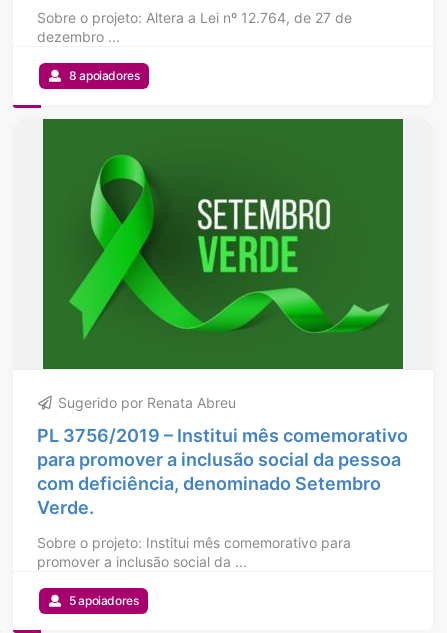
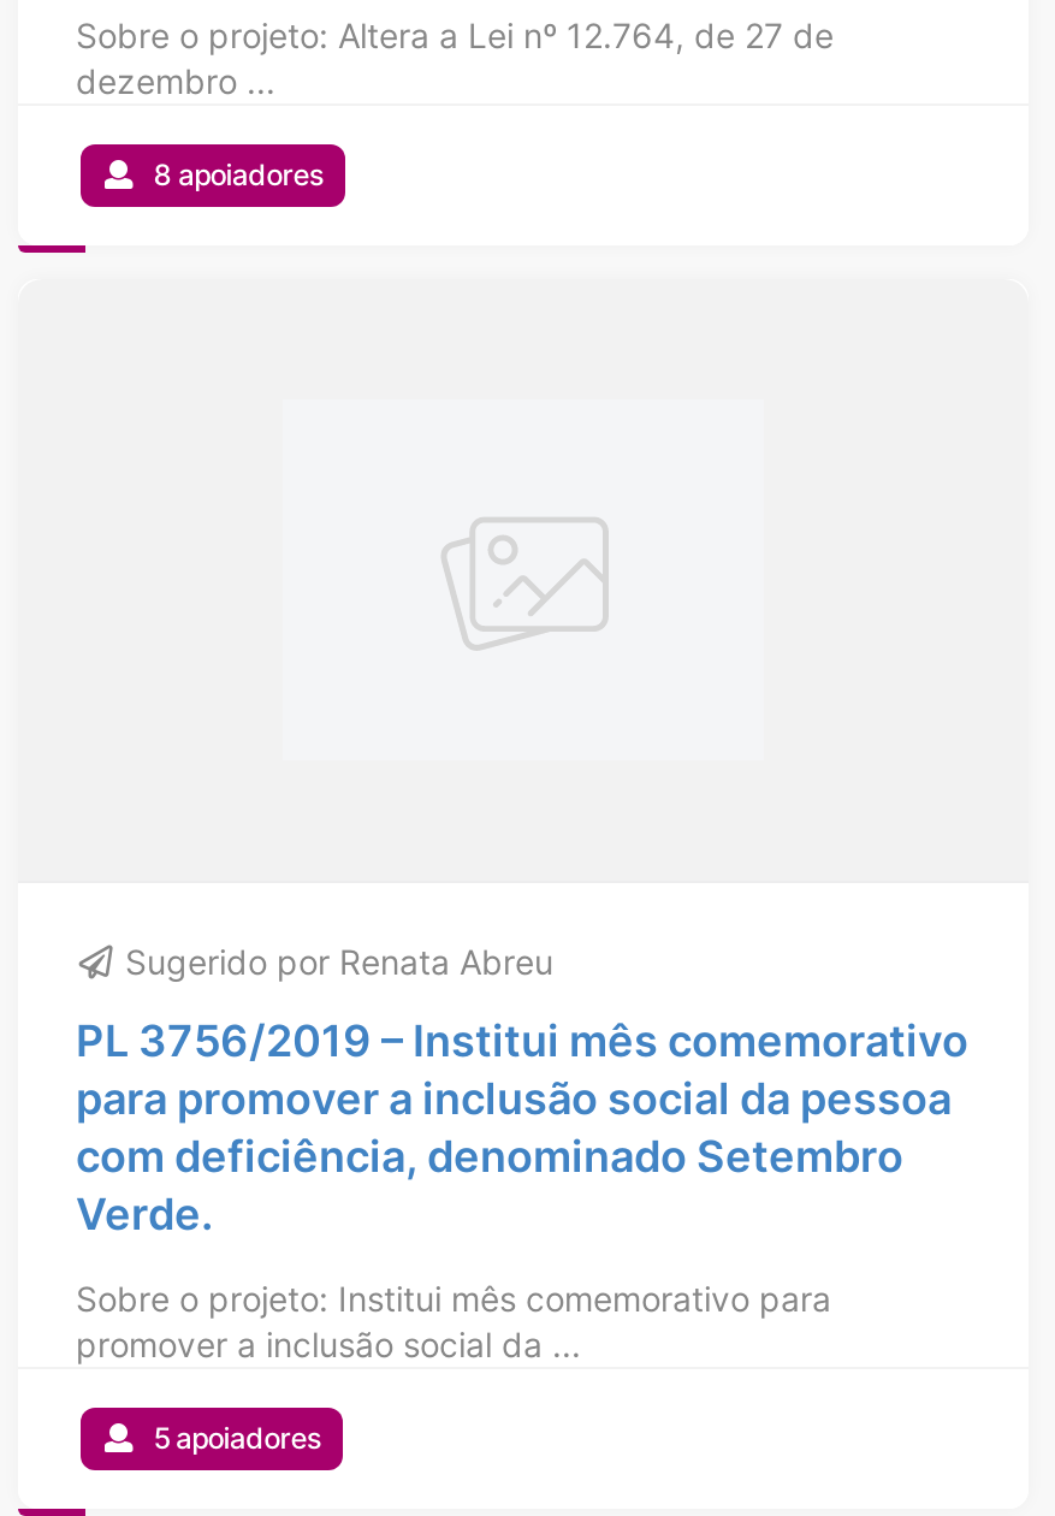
[42,118,404,370] [image] -> none

